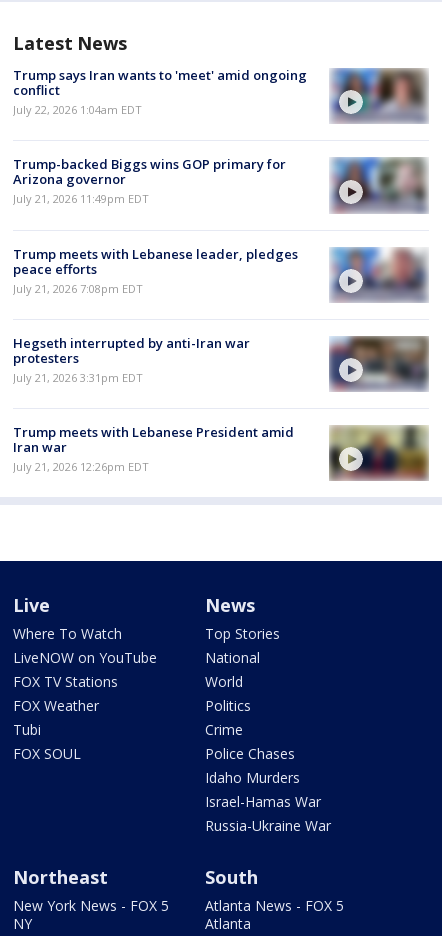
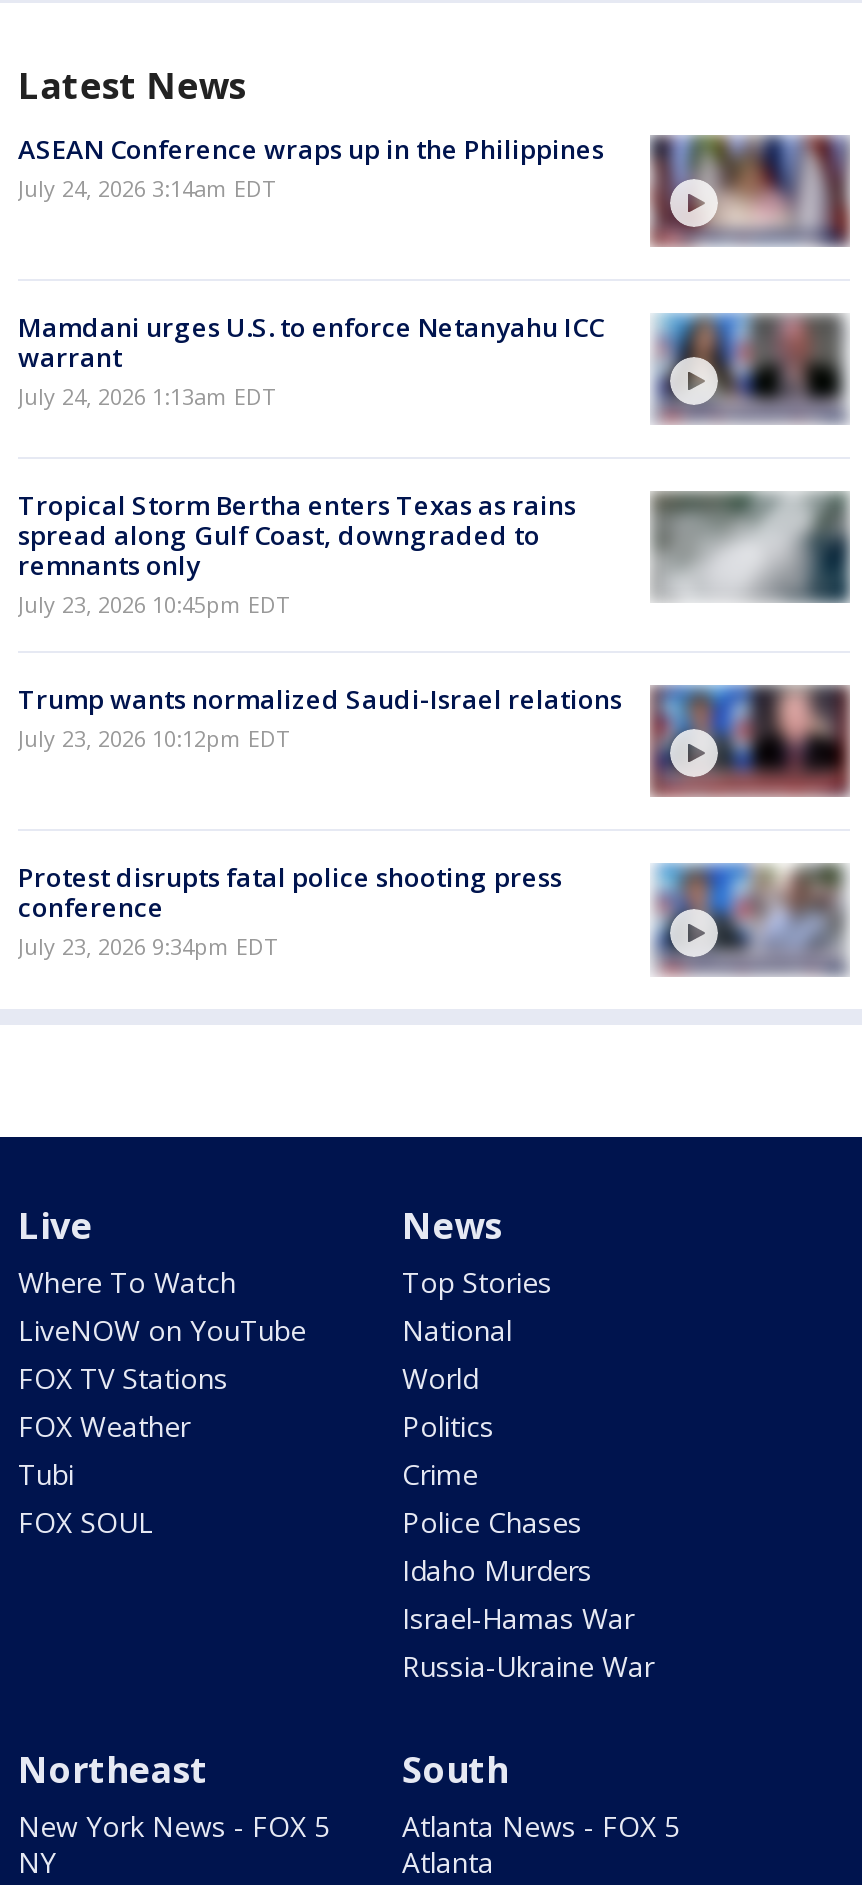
[13,66,428,123] [image] | Trump says Iran wants to 'meet' amid ongoing | conflict | July 22, 2026 1:04am EDT -> [18,130,850,246] [image] | ASEAN Conference wraps up in the Philippines | July 24, 2026 3:14am EDT
[13,155,286,206] Trump-backed Biggs wins GOP primary for | Arizona governor | July 21, 2026 11:49pm EDT -> [18,309,604,411] Mamdani urges U.S. to enforce Netanyahu ICC | warrant | July 24, 2026 1:13am EDT
[349,161,422,202] [image] -> [720,318,838,400] [image]
[13,245,428,302] [image] | Trump meets with Lebanese leader, pledges | peace efforts | July 21, 2026 7:08pm EDT -> [18,487,850,619] [image] | Tropical Storm Bertha enters Texas as rains | spread along Gulf Coast, downgraded to | remnants only | July 23, 2026 10:45pm EDT
[13,334,250,385] Hegseth interrupted by anti-Iran war | protesters | July 21, 2026 3:31pm EDT -> [18,681,622,753] Trump wants normalized Saudi-Israel relations | July 23, 2026 10:12pm EDT
[329,336,429,391] [image] -> [652,686,848,796] [image]
[13,423,294,474] Trump meets with Lebanese President amid | Iran war | July 21, 2026 12:26pm EDT -> [18,860,562,962] Protest disrupts fatal police shooting press | conference | July 23, 2026 9:34pm EDT
[329,425,429,479] [image] -> [652,862,848,974] [image]

